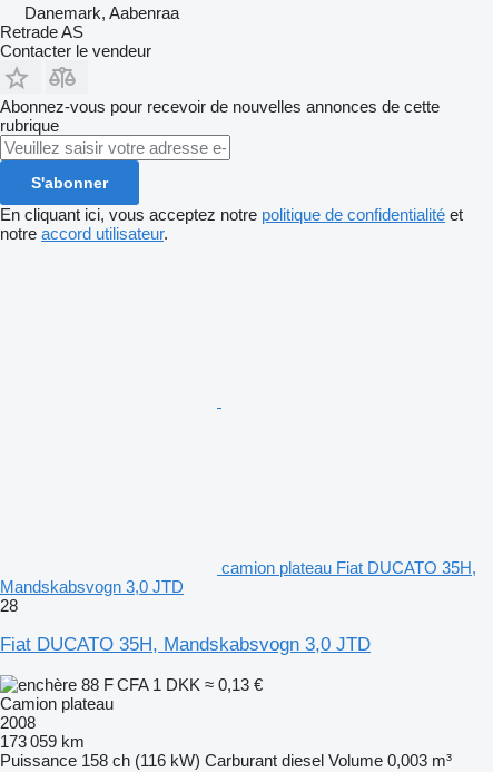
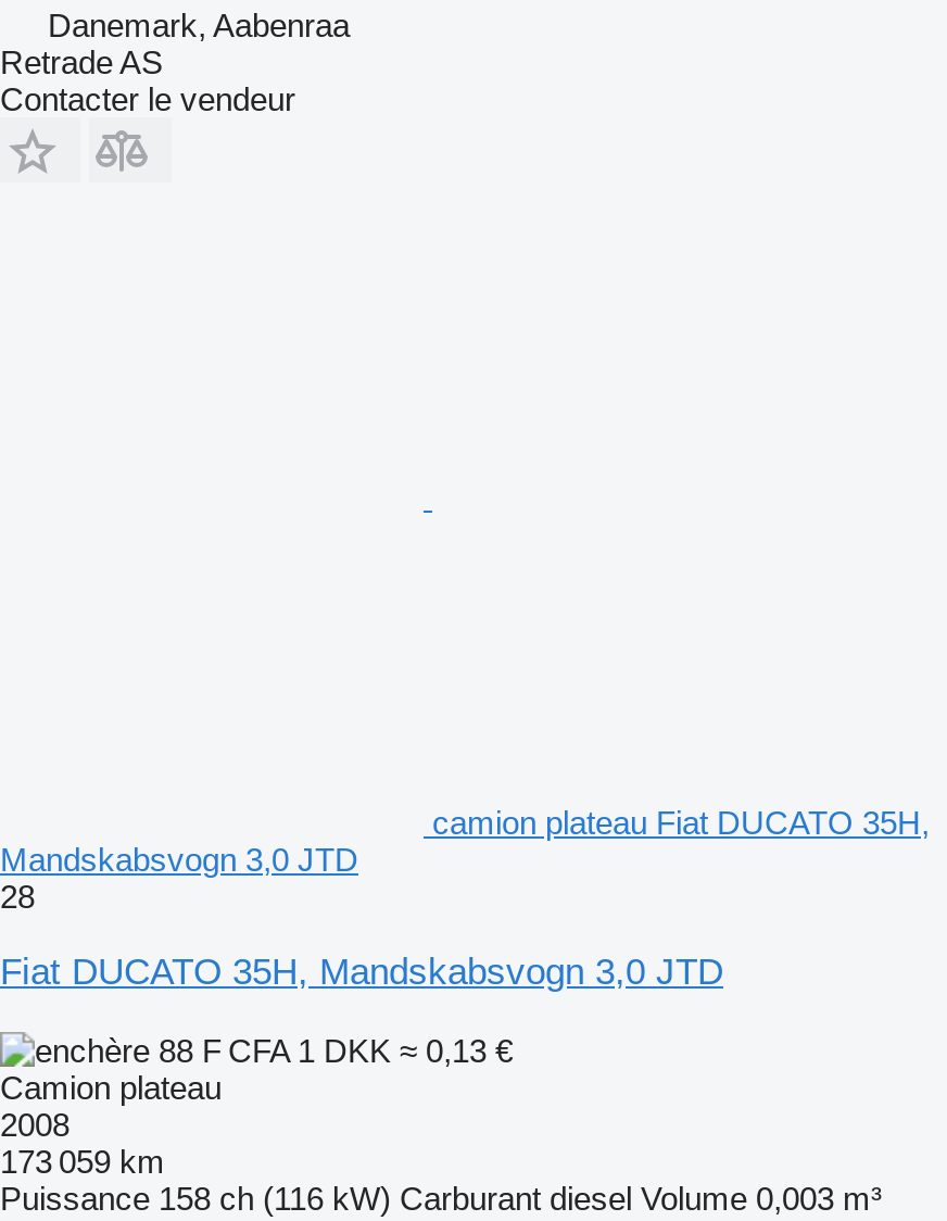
[0,97,463,243] Abonnez-vous pour recevoir de nouvelles annonces de cette | rubrique | S'abonner | En cliquant ici, vous acceptez notre politique de confidentialité et | notre accord utilisateur. -> none

